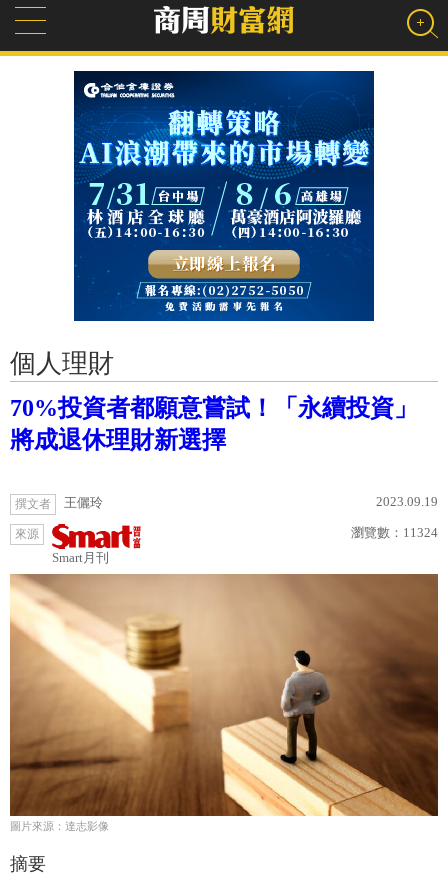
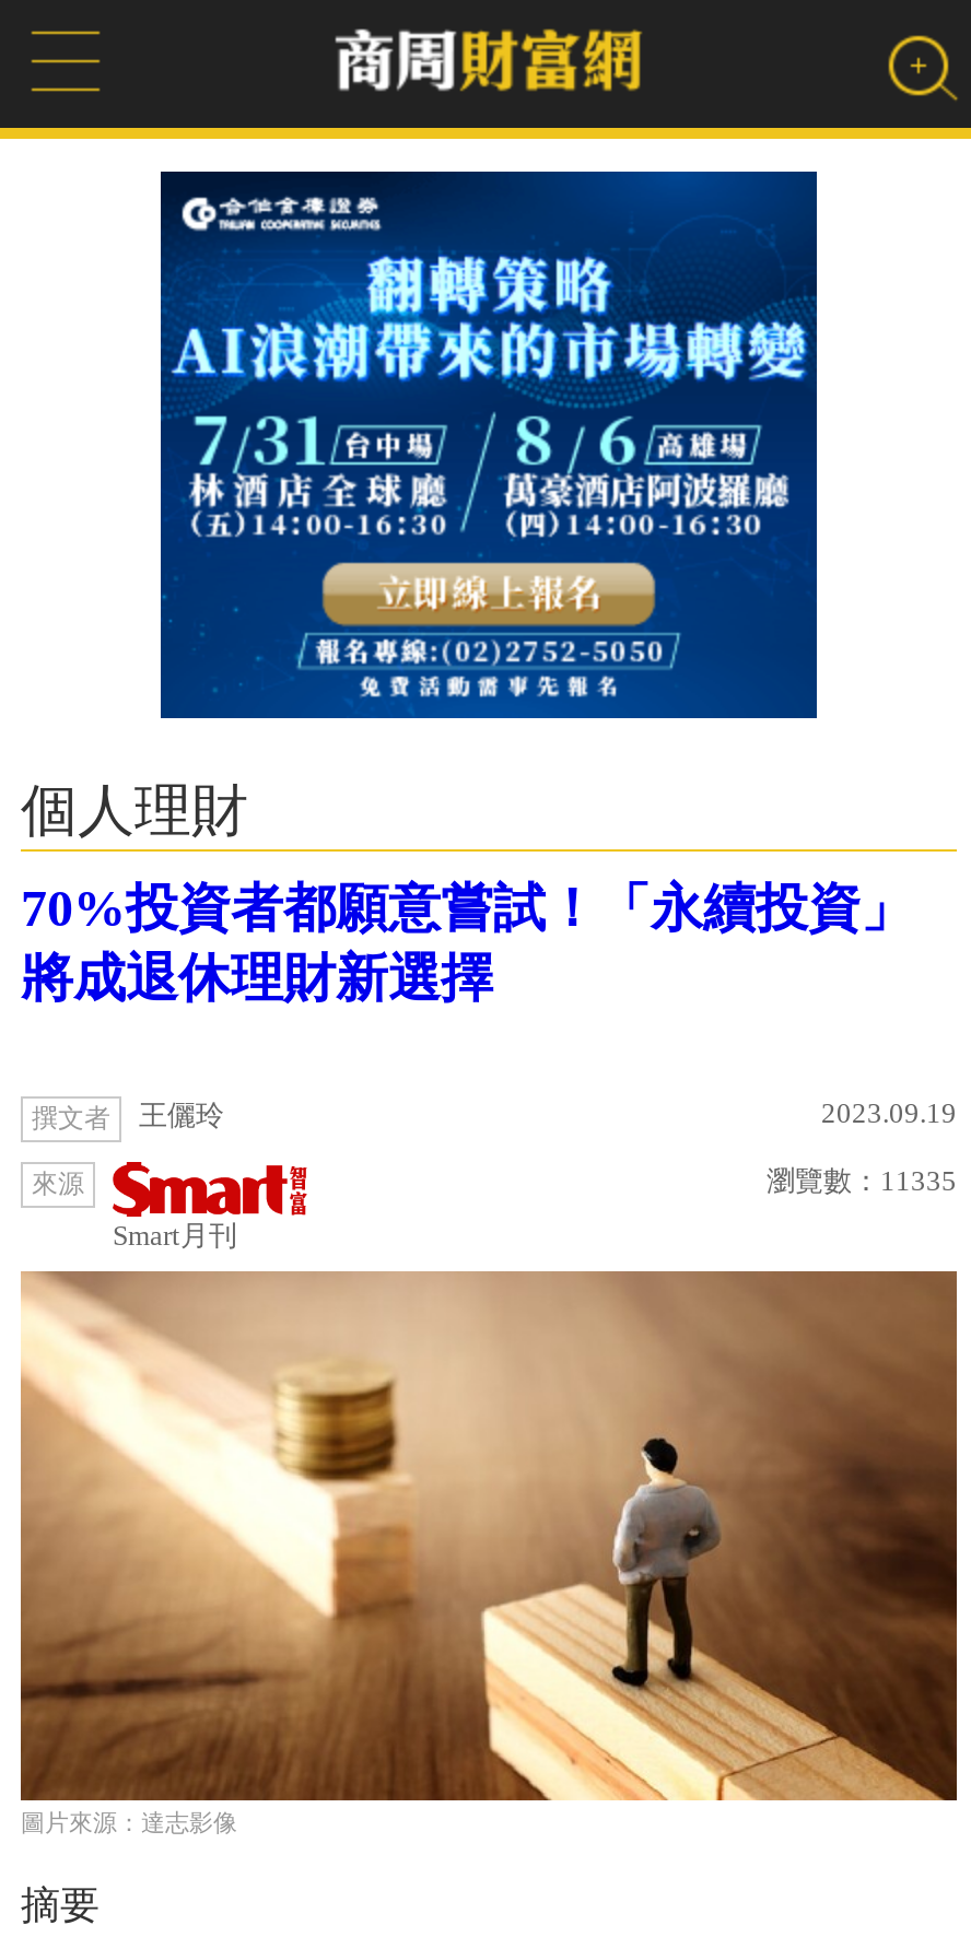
[351,525,438,540] 瀏覽數：11324 -> [767,1164,957,1197] 瀏覽數：11335

